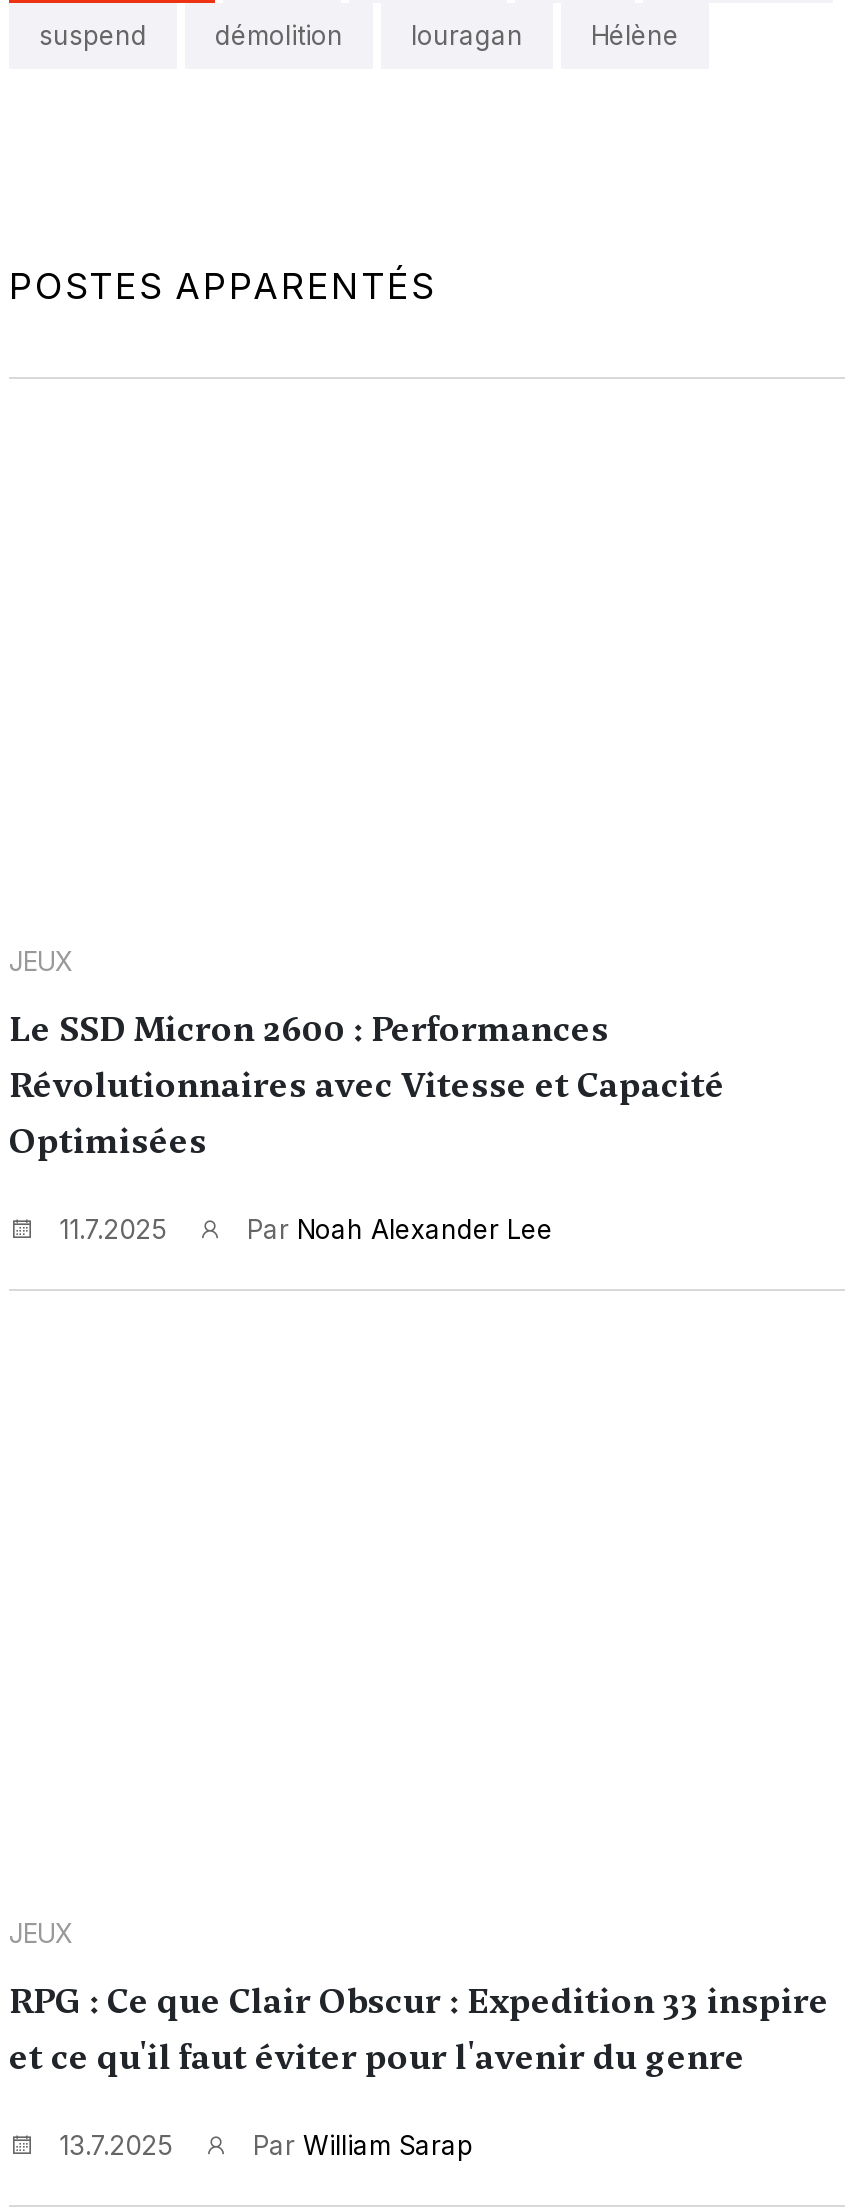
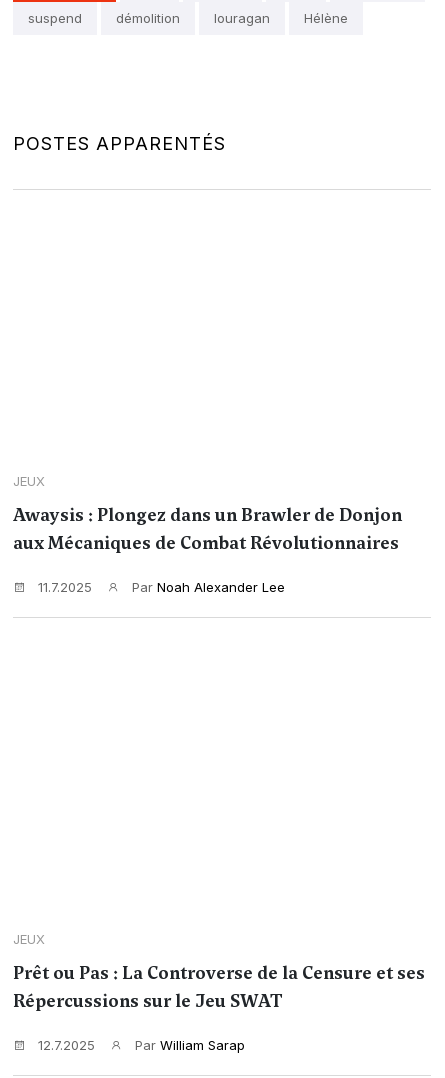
[9,1005,725,1165] Le SSD Micron 2600 : Performances | Révolutionnaires avec Vitesse et Capacité | Optimisées -> [13,503,402,555] Awaysis : Plongez dans un Brawler de Donjon | aux Mécaniques de Combat Révolutionnaires
[9,1977,829,2081] RPG : Ce que Clair Obscur : Expedition 33 inspire | et ce qu'il faut éviter pour l'avenir du genre -> [13,961,425,1013] Prêt ou Pas : La Controverse de la Censure et ses | Répercussions sur le Jeu SWAT
[51,2129,173,2161] 13.7.2025 -> [34,1037,95,1053] 12.7.2025

